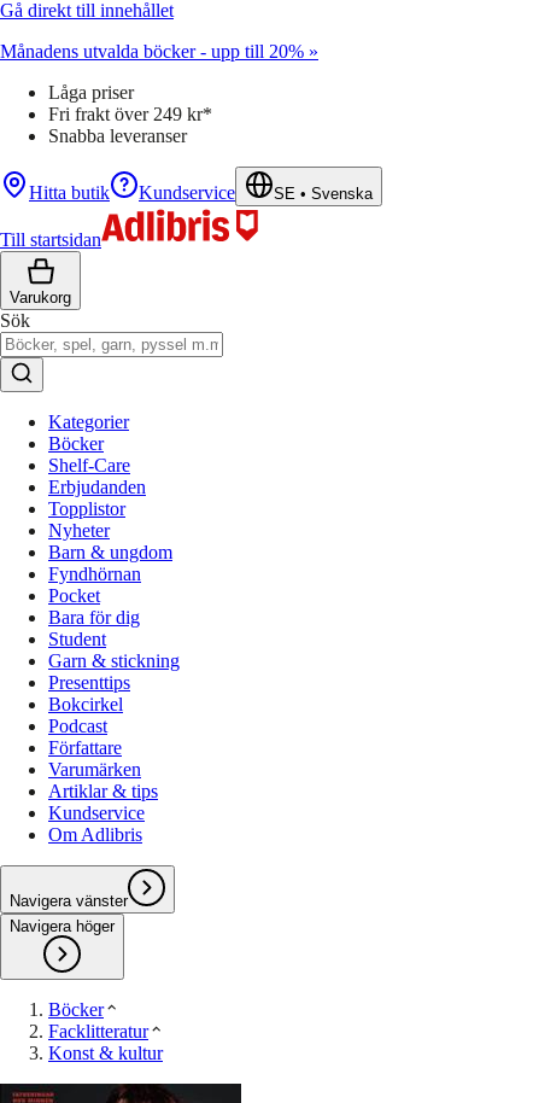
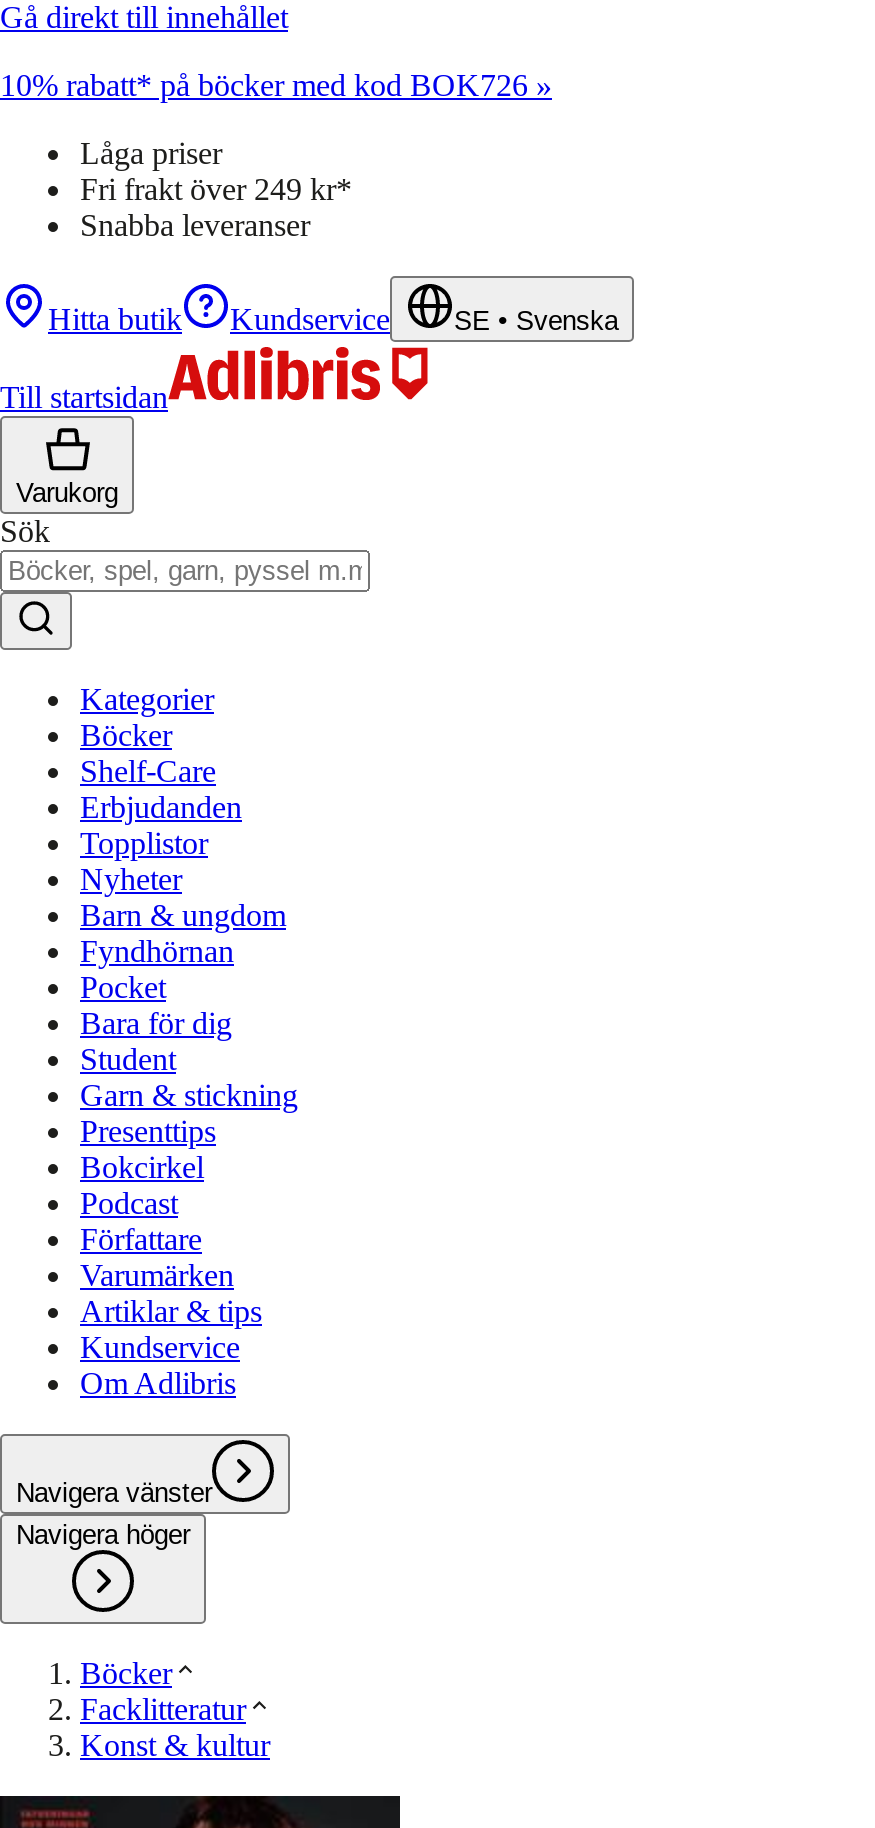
[0,41,318,62] Månadens utvalda böcker - upp till 20% » -> [0,68,552,102] 10% rabatt* på böcker med kod BOK726 »

